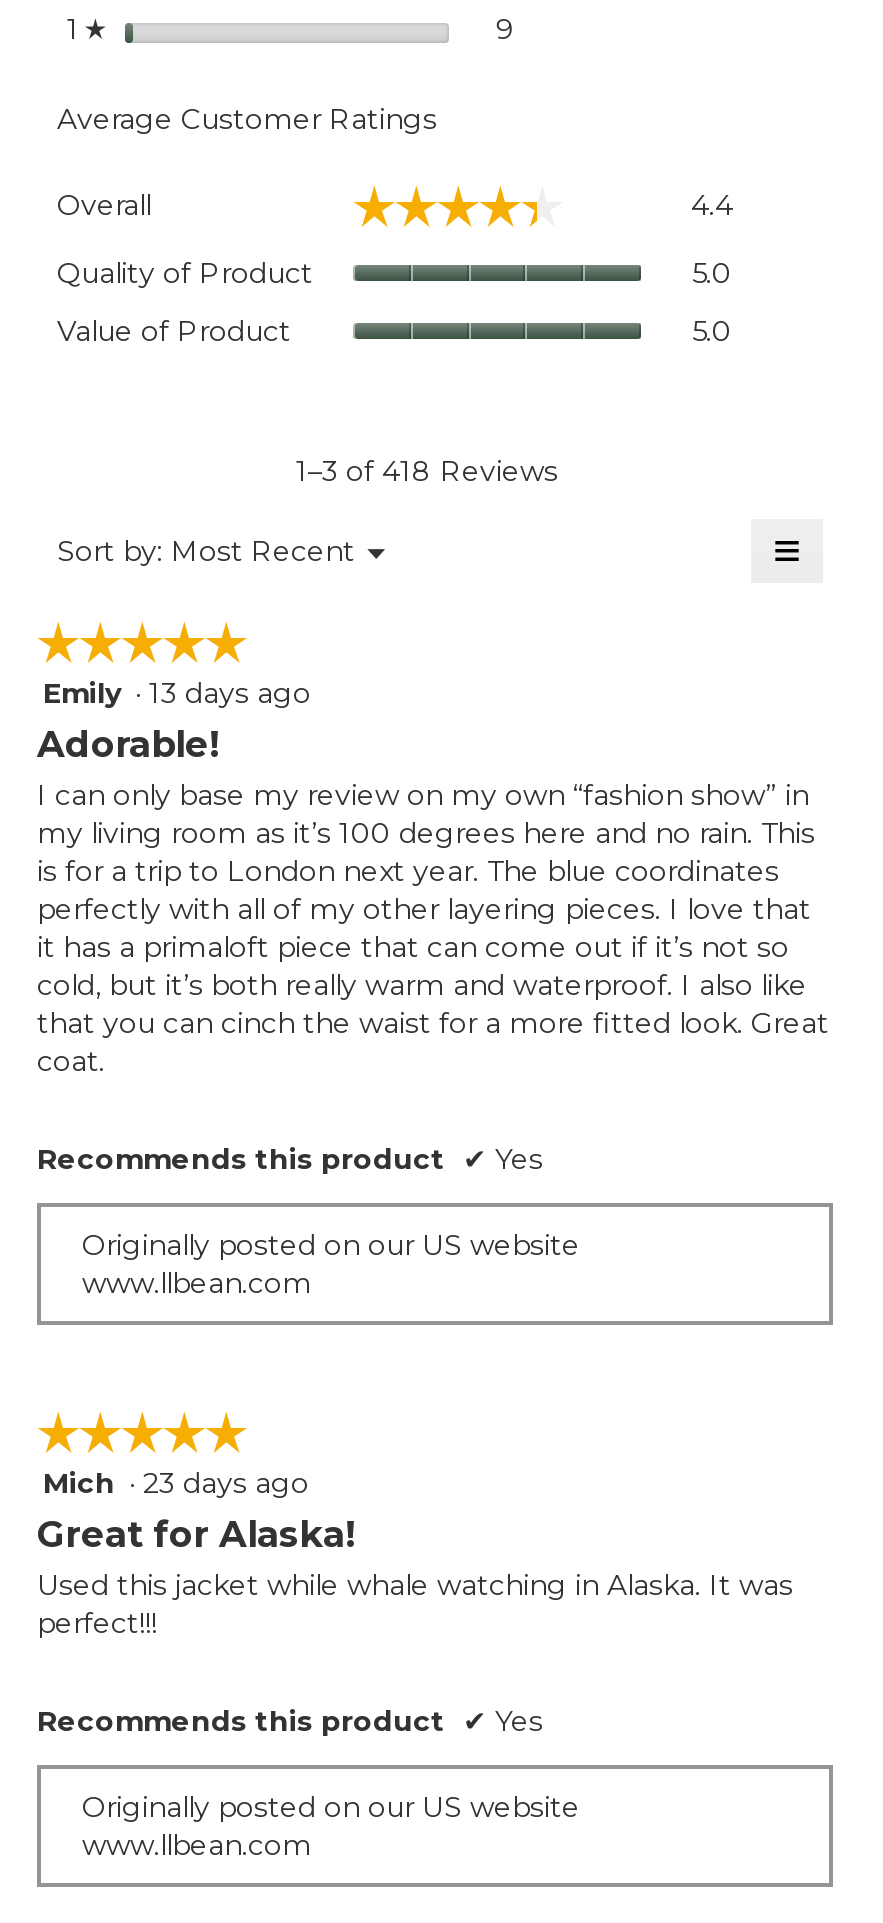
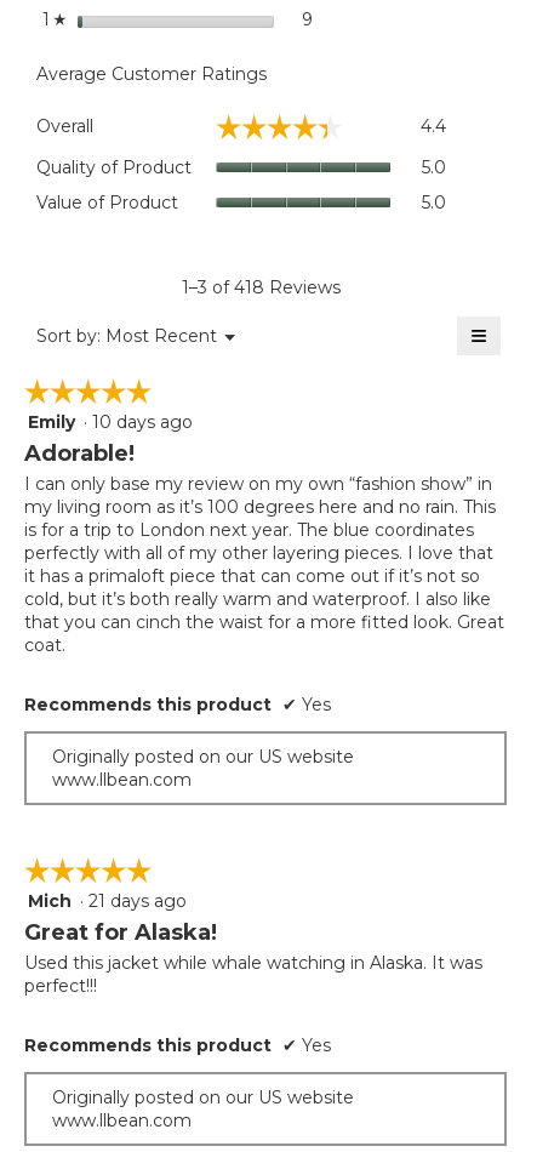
[43,675,327,711] Emily · 13 days ago -> [28,411,202,433] Emily · 10 days ago
[43,1465,325,1501] Mich · 23 days ago -> [28,890,196,912] Mich · 21 days ago

